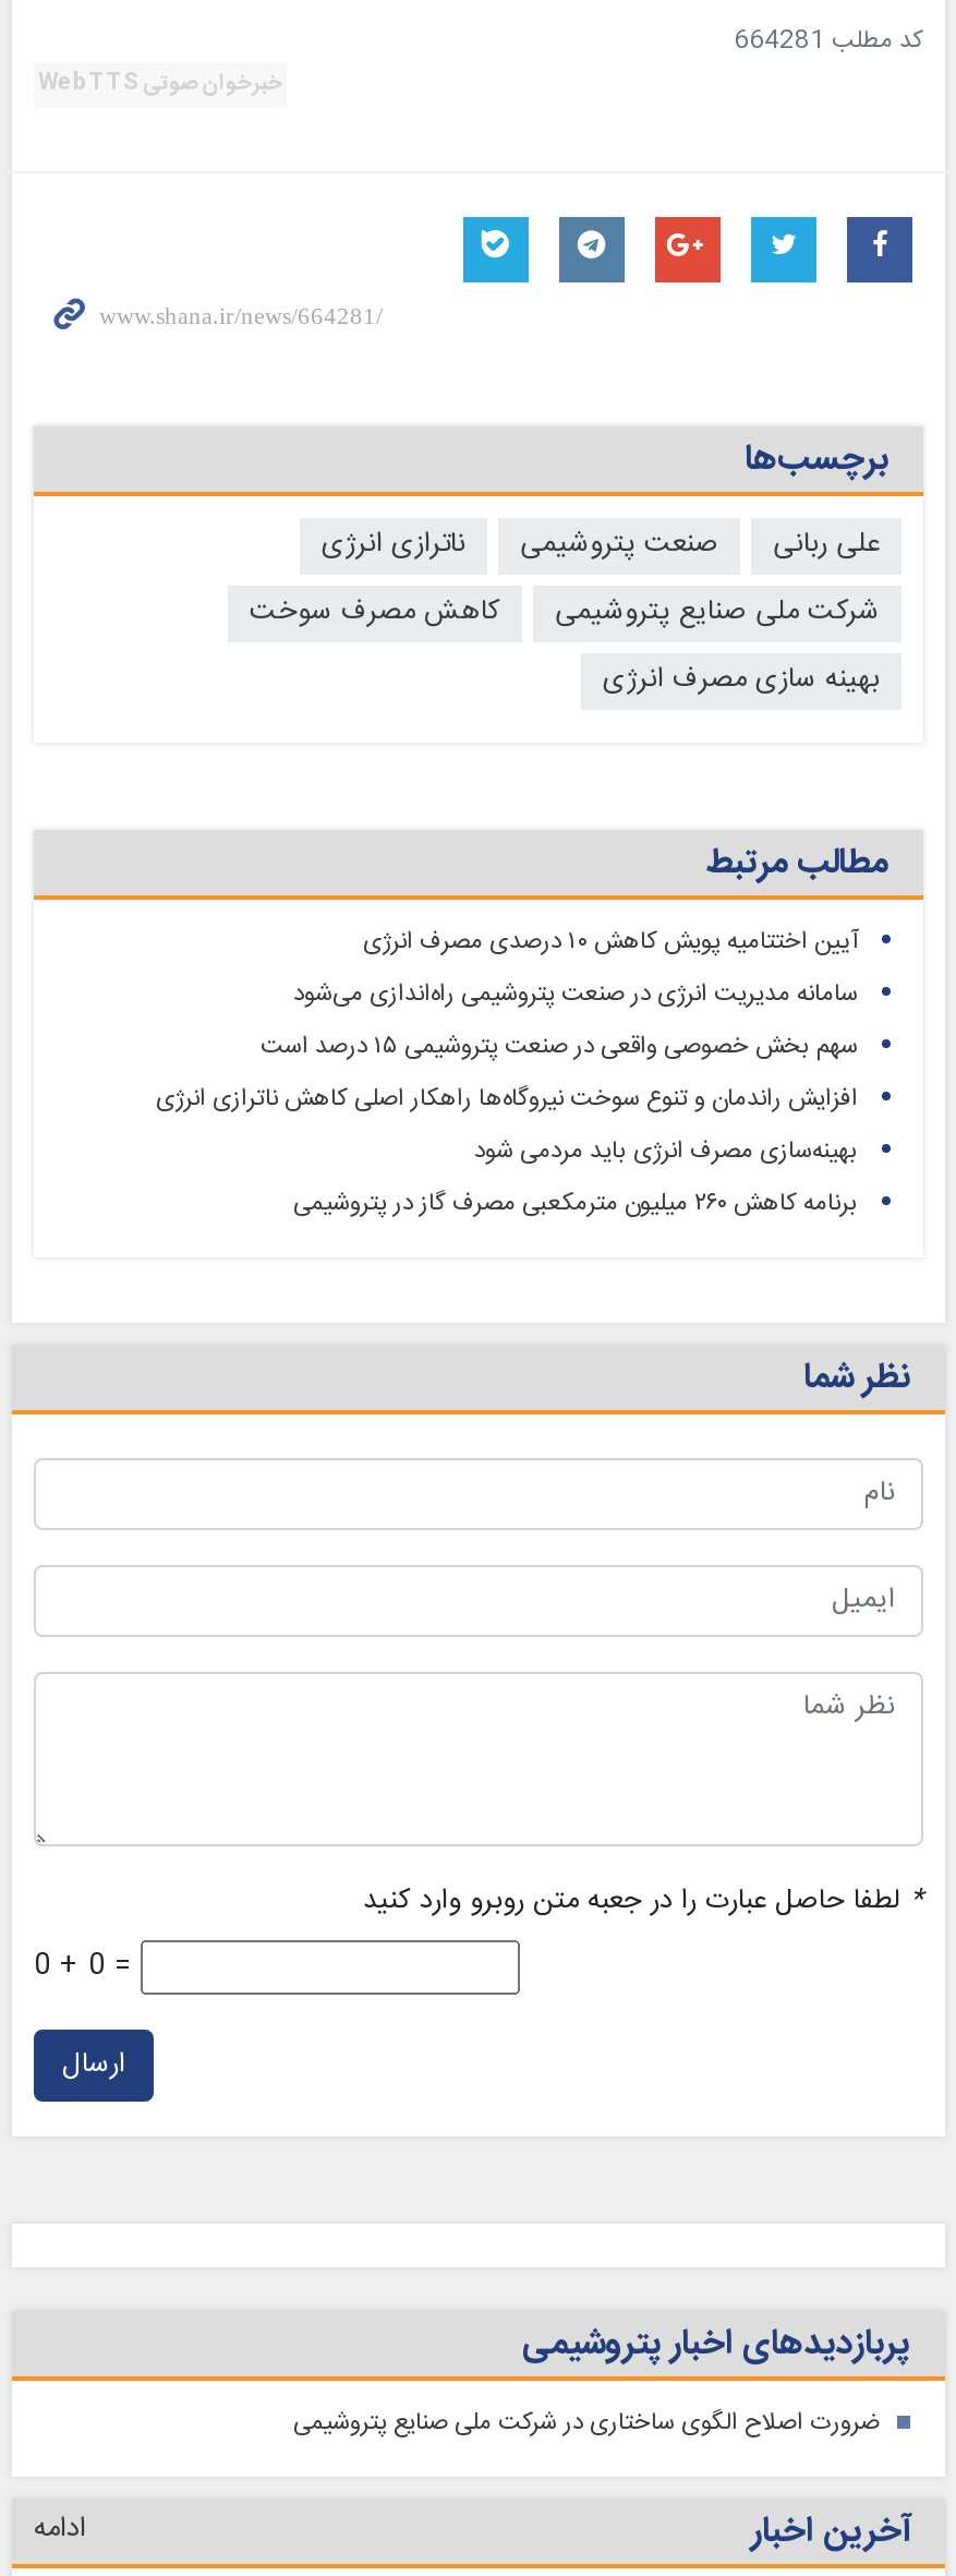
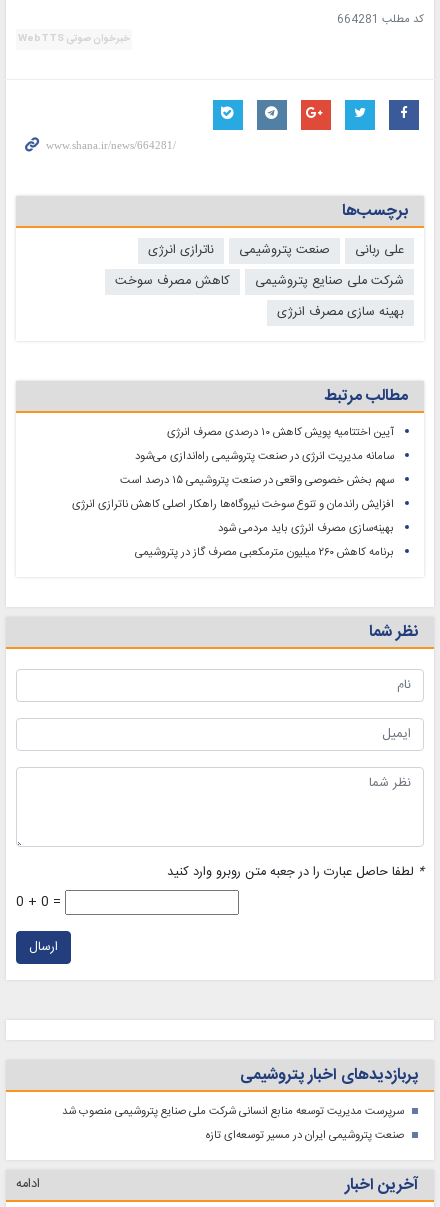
[293,2402,880,2443] ضرورت اصلاح الگوی ساختاری در شرکت ملی صنایع پتروشیمی -> [62,1102,404,1145] سرپرست مدیریت توسعه منابع انسانی شرکت ملی صنایع پتروشیمی منصوب شد | صنعت پتروشیمی ایران در مسیر توسعه‌ای تازه

